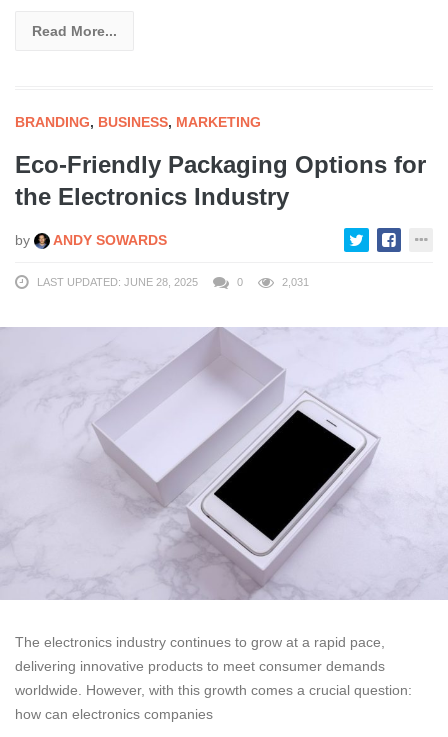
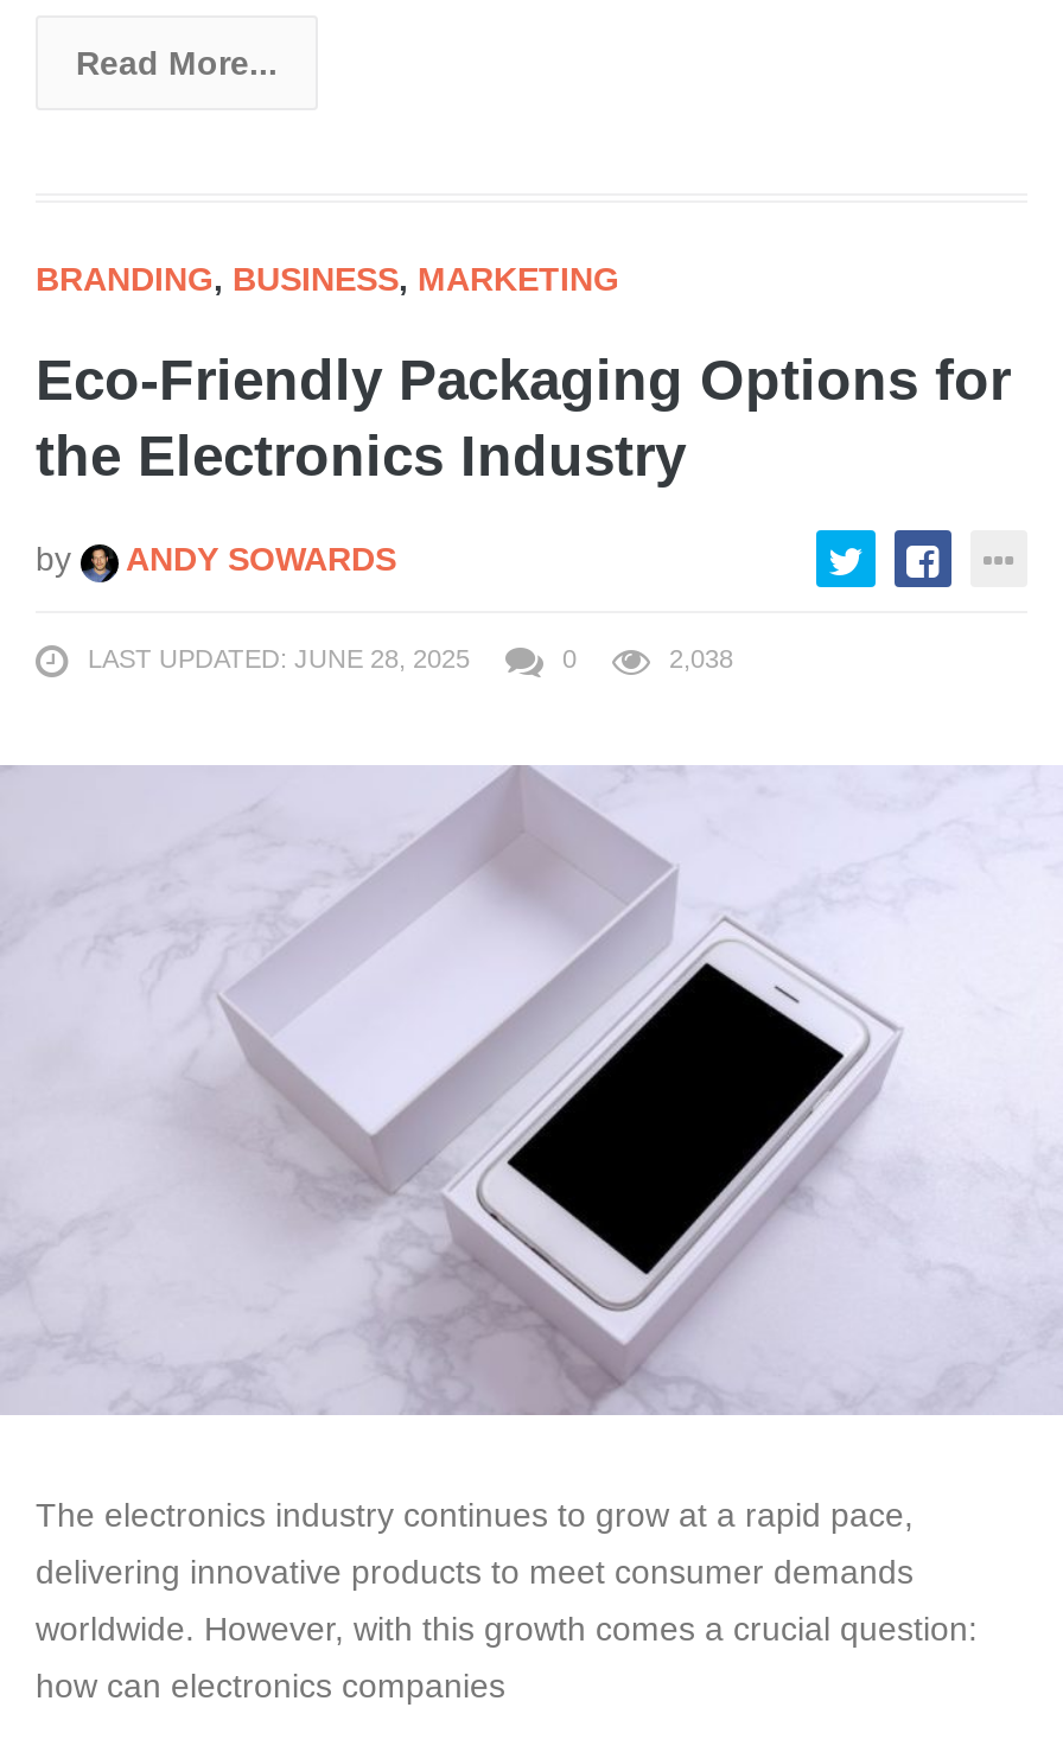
[279,276,309,288] 2,031 -> [662,646,733,674] 2,038

